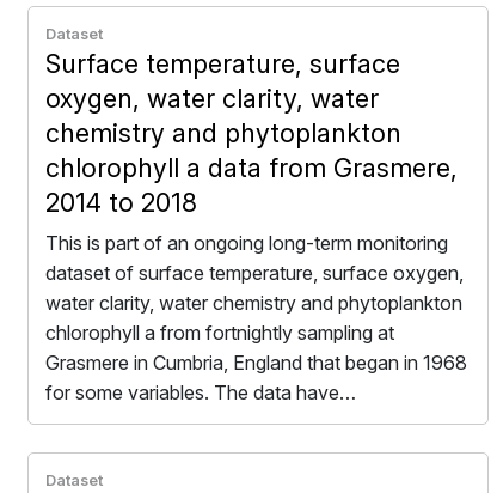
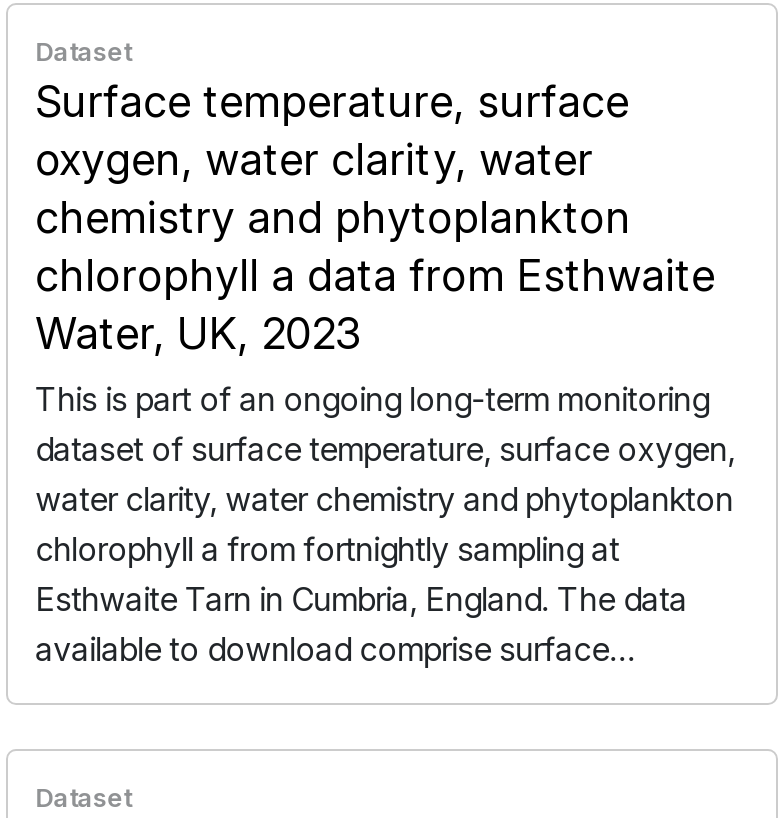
[45,152,457,218] chlorophyll a data from Grasmere, | 2014 to 2018 -> [35,248,715,358] chlorophyll a data from Esthwaite | Water, UK, 2023
[45,350,467,404] Grasmere in Cumbria, England that began in 1968 | for some variables. The data have… -> [35,579,687,669] Esthwaite Tarn in Cumbria, England. The data | available to download comprise surface…

